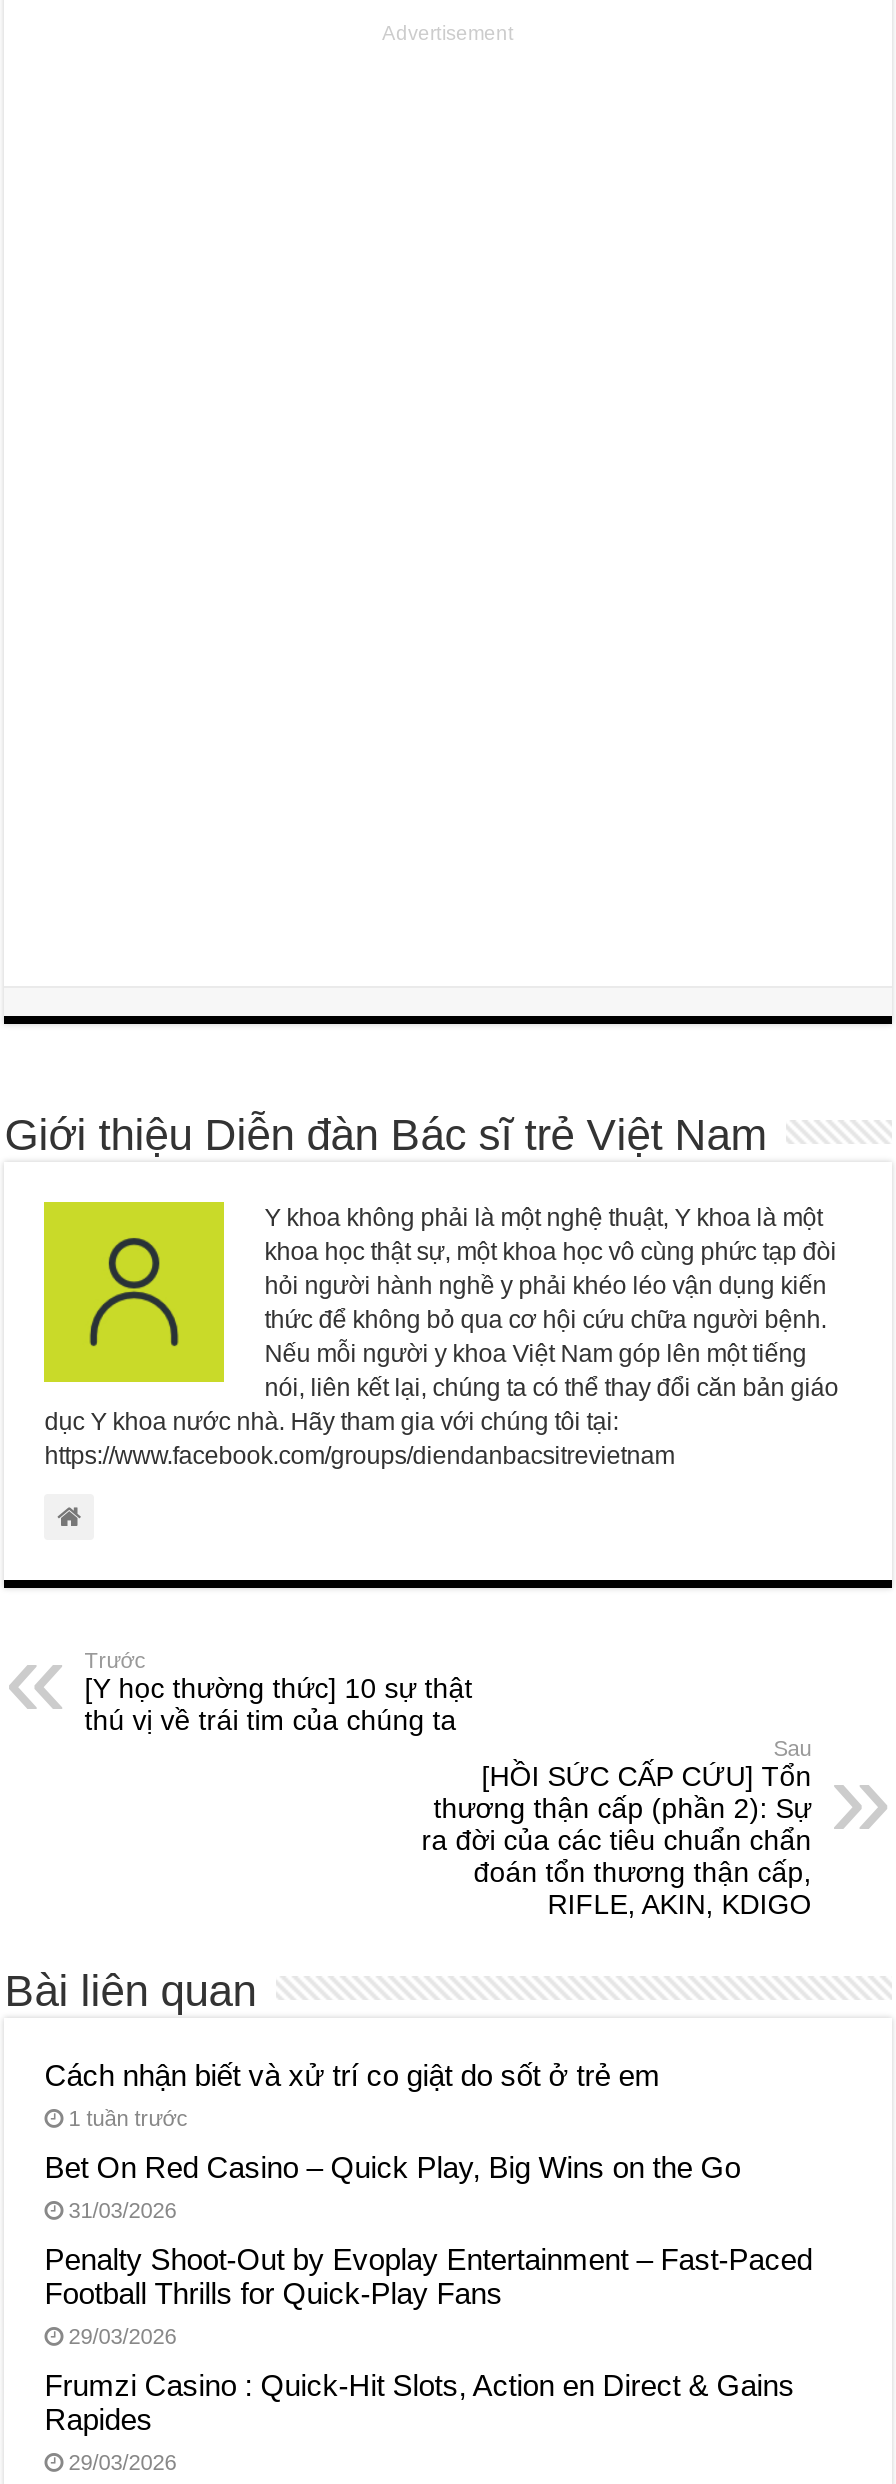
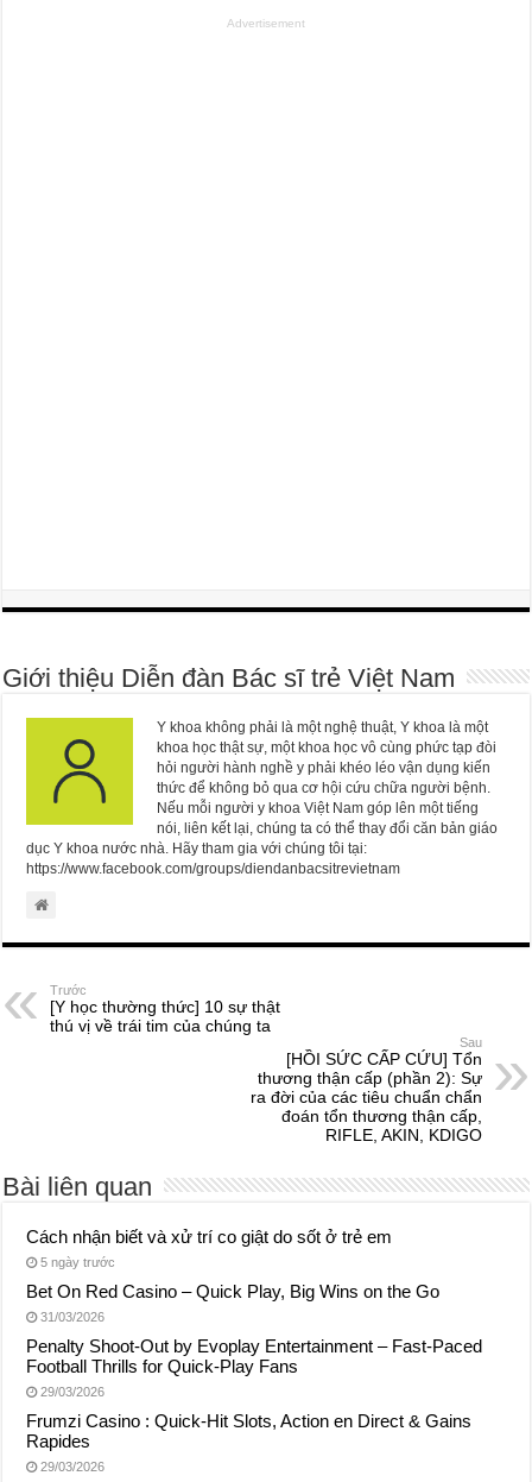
[68,2106,188,2130] 1 tuần trước -> [41,1255,115,1269] 5 ngày trước

